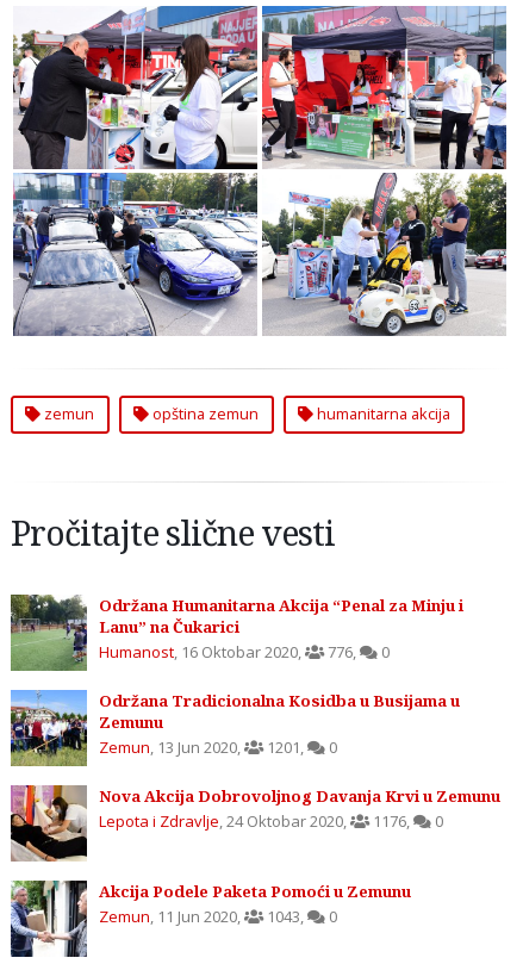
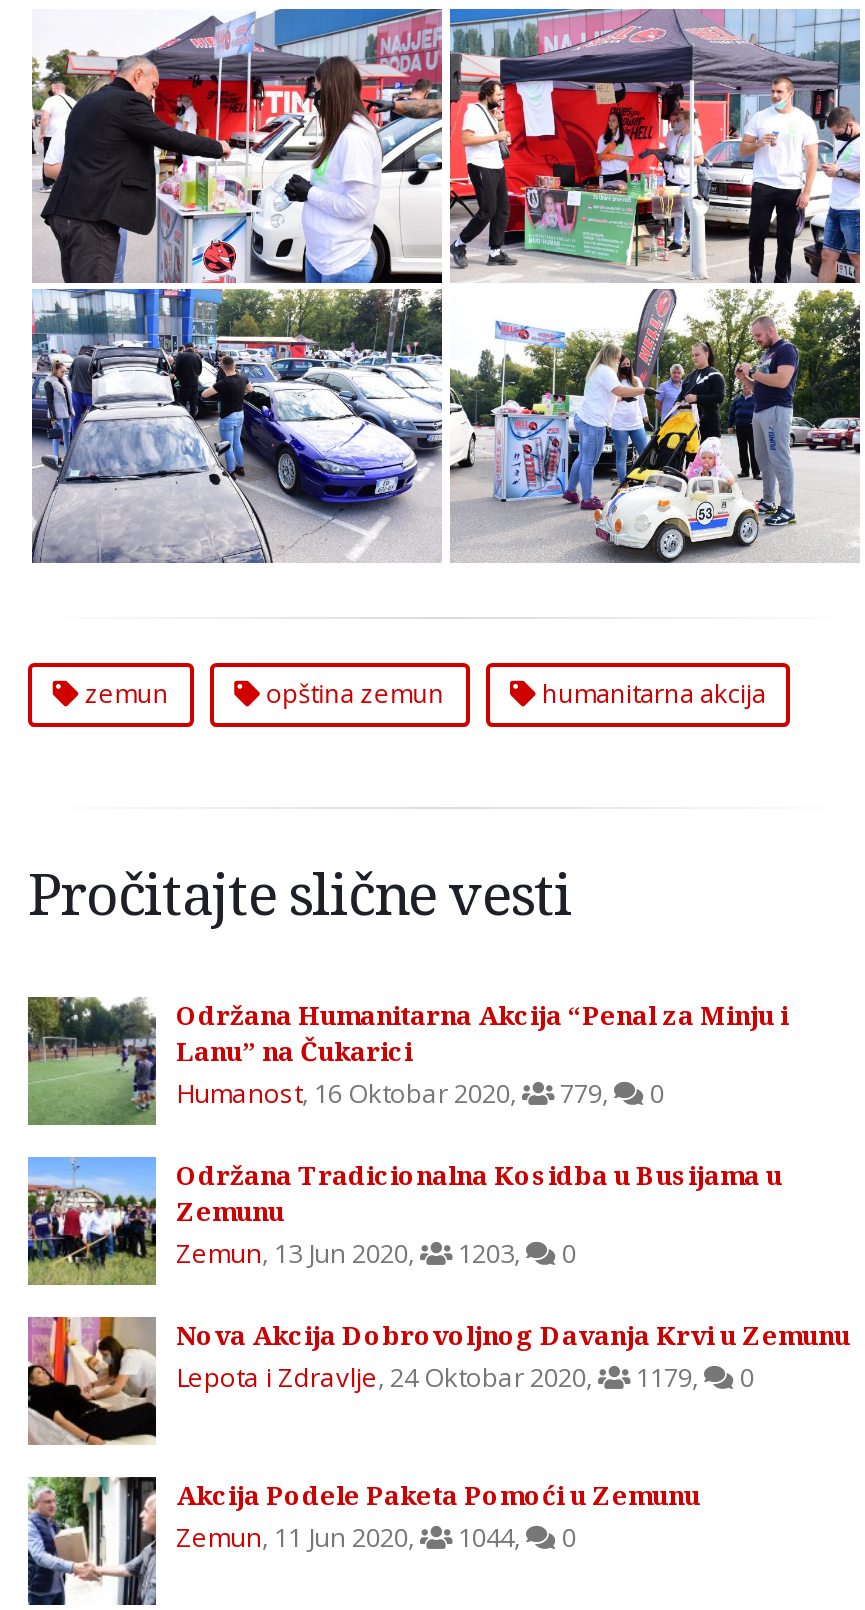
[99,641,390,663] Humanost, 16 Oktobar 2020, 776, 0 -> [176,1075,664,1111] Humanost, 16 Oktobar 2020, 779, 0
[99,737,337,758] Zemun, 13 Jun 2020, 1201, 0 -> [176,1235,576,1271] Zemun, 13 Jun 2020, 1203, 0
[99,810,443,832] Lepota i Zdravlje, 24 Oktobar 2020, 1176, 0 -> [176,1359,754,1395] Lepota i Zdravlje, 24 Oktobar 2020, 1179, 0
[99,906,337,927] Zemun, 11 Jun 2020, 1043, 0 -> [176,1519,576,1555] Zemun, 11 Jun 2020, 1044, 0

